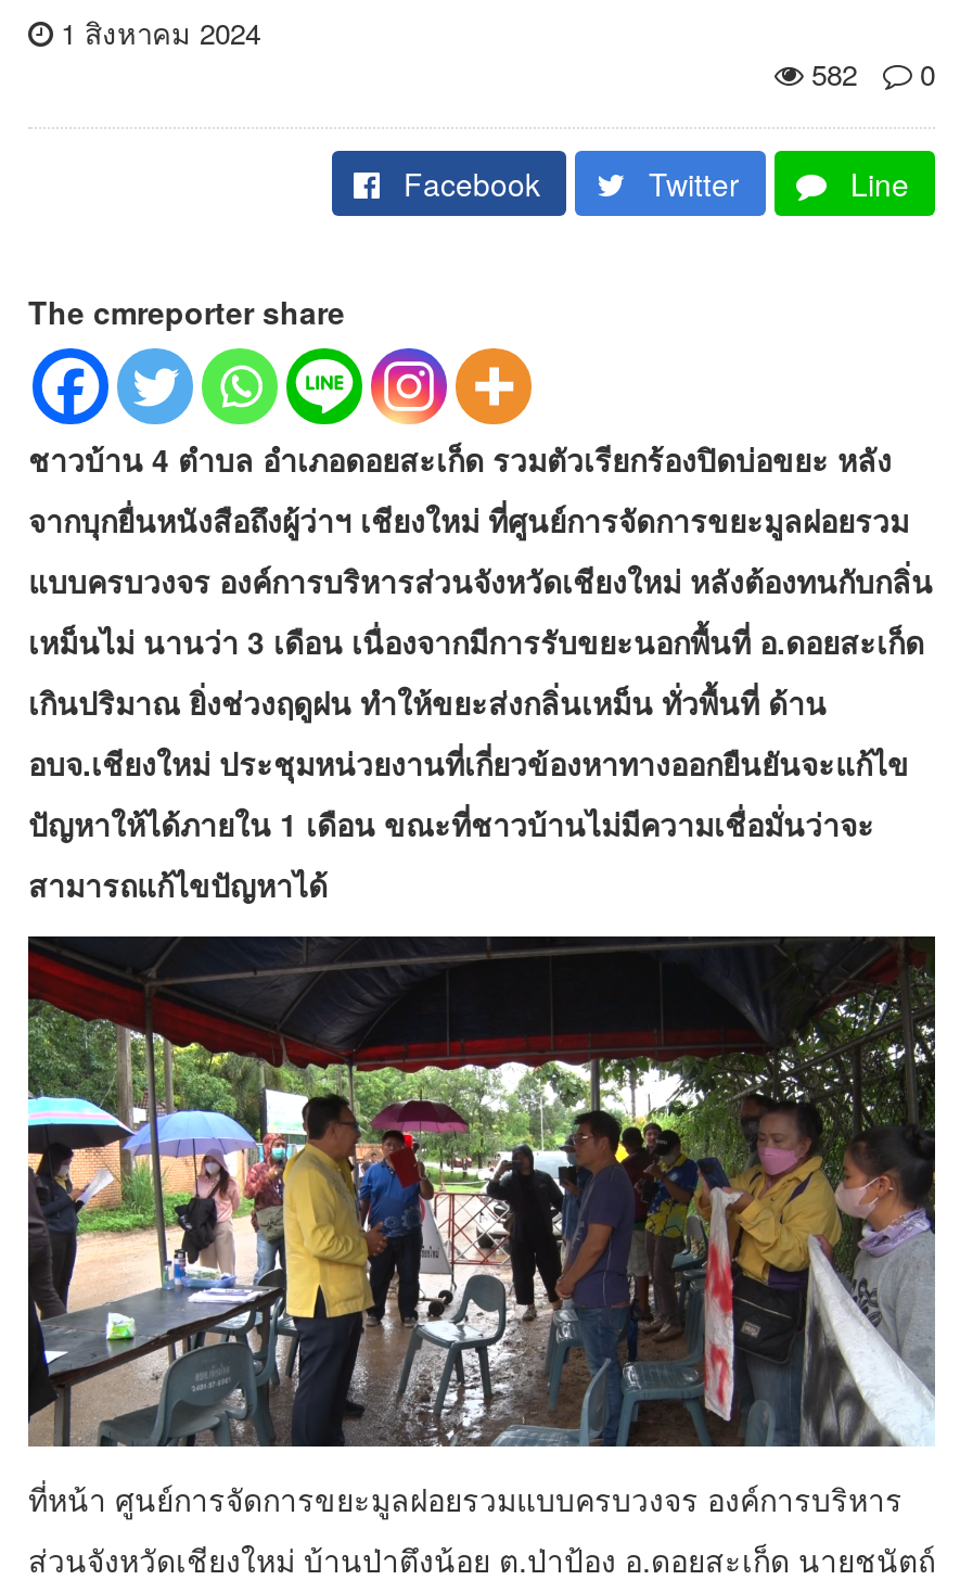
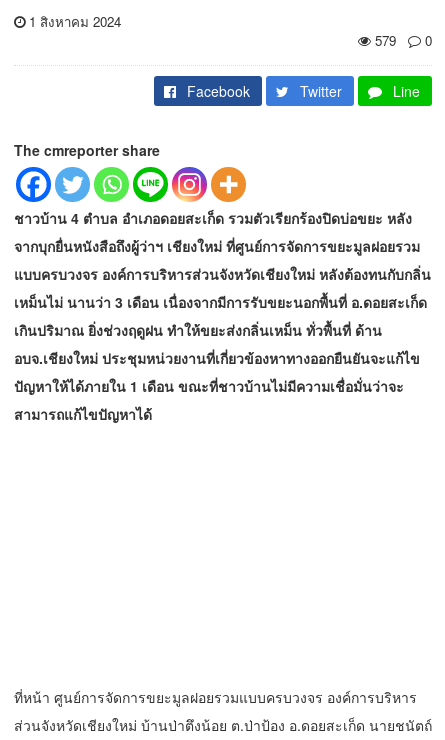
[803,54,935,95] 582 0 -> [371,31,432,50] 579 0
[26,933,937,1450] [image] -> none

